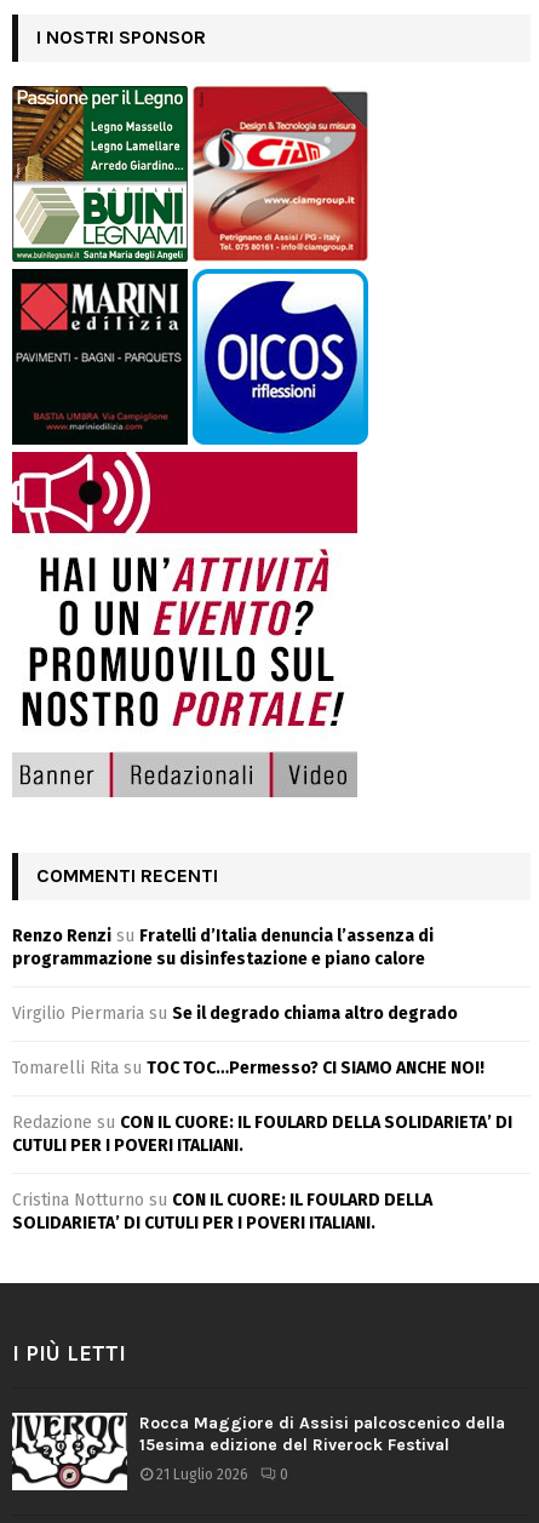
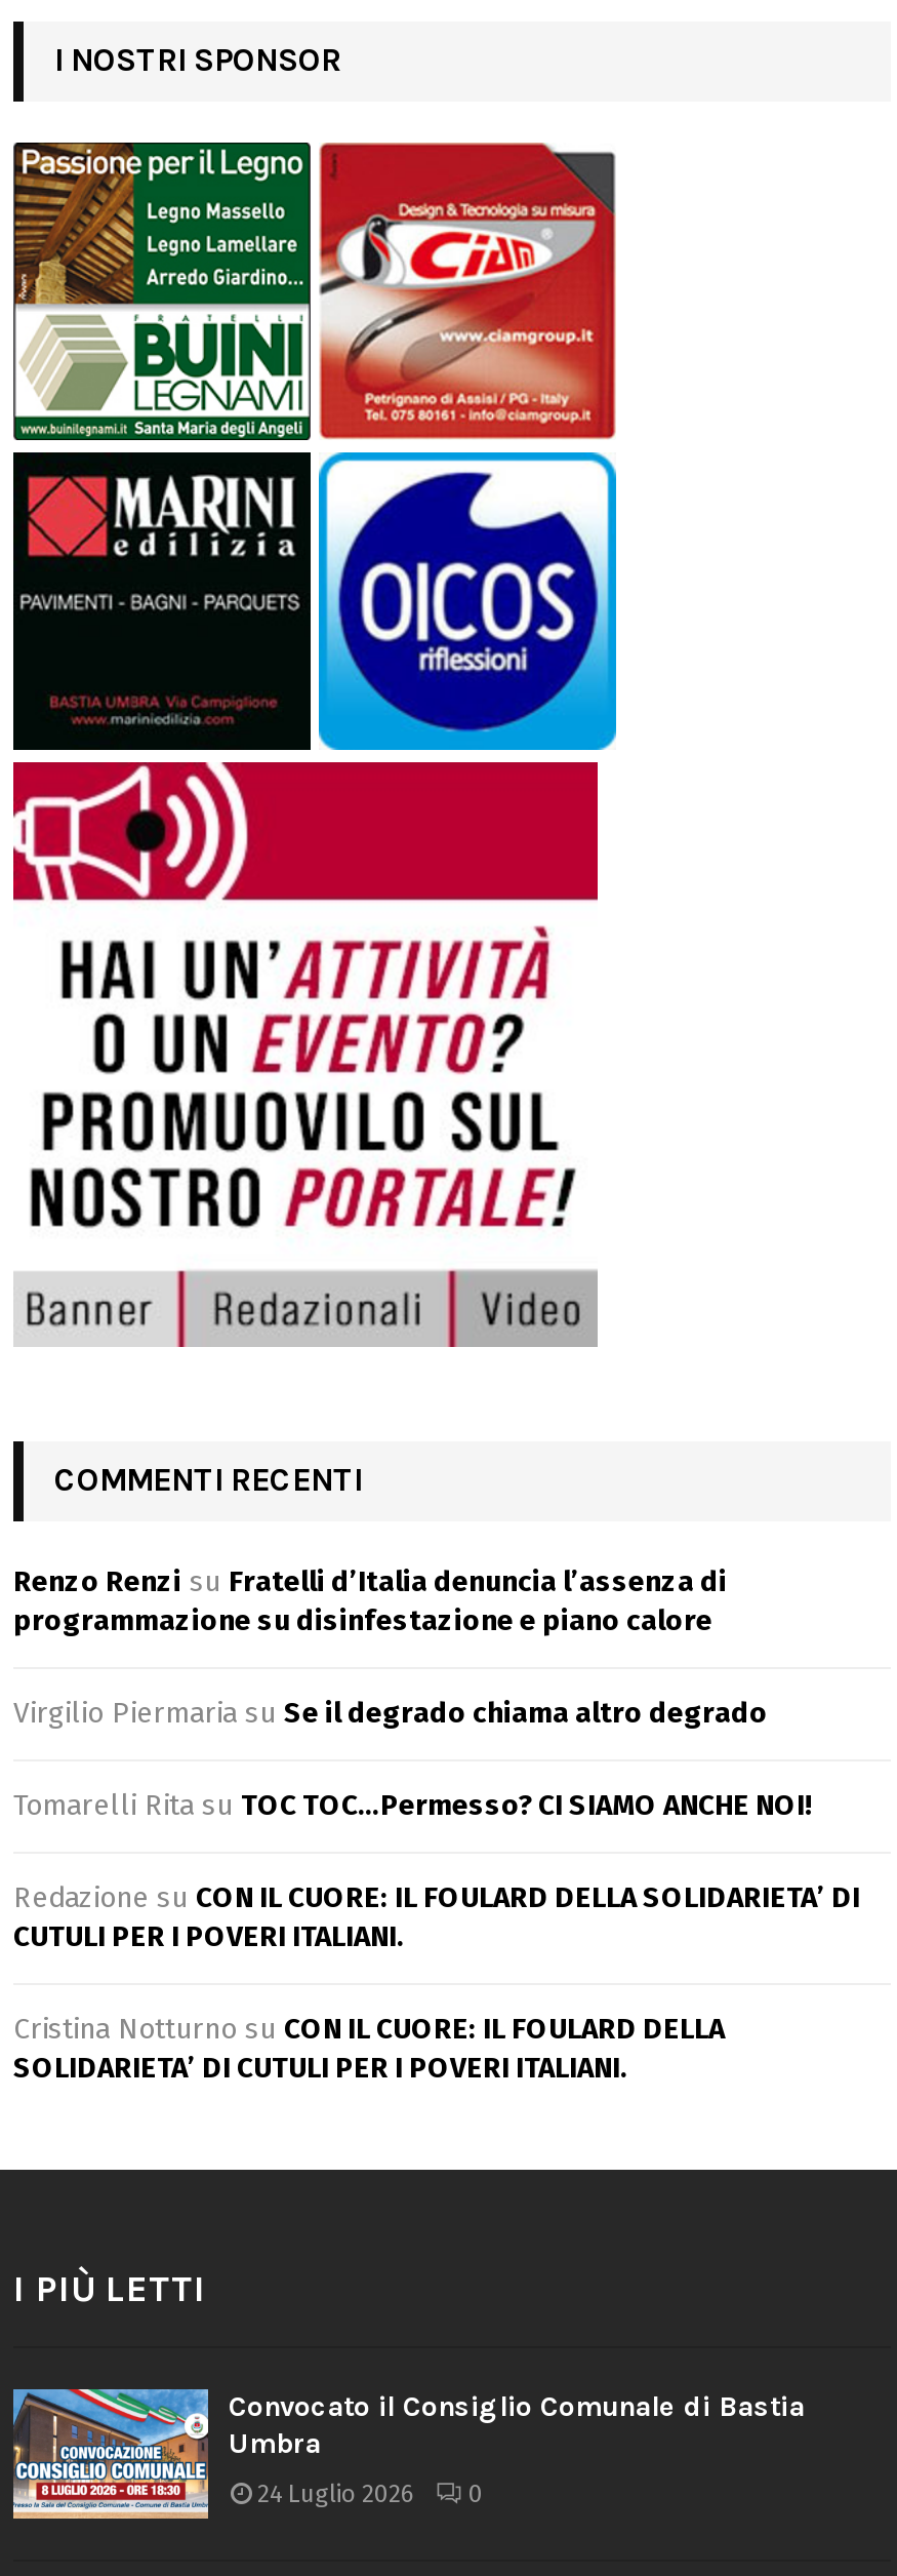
[11,1412,505,1491] [image] | Rocca Maggiore di Assisi palcoscenico della | 15esima edizione del Riverock Festival -> [11,2387,805,2521] [image] | Convocato il Consiglio Comunale di Bastia | Umbra
[156,1466,288,1483] 21 Luglio 2026 0 -> [257,2480,483,2509] 24 Luglio 2026 0

